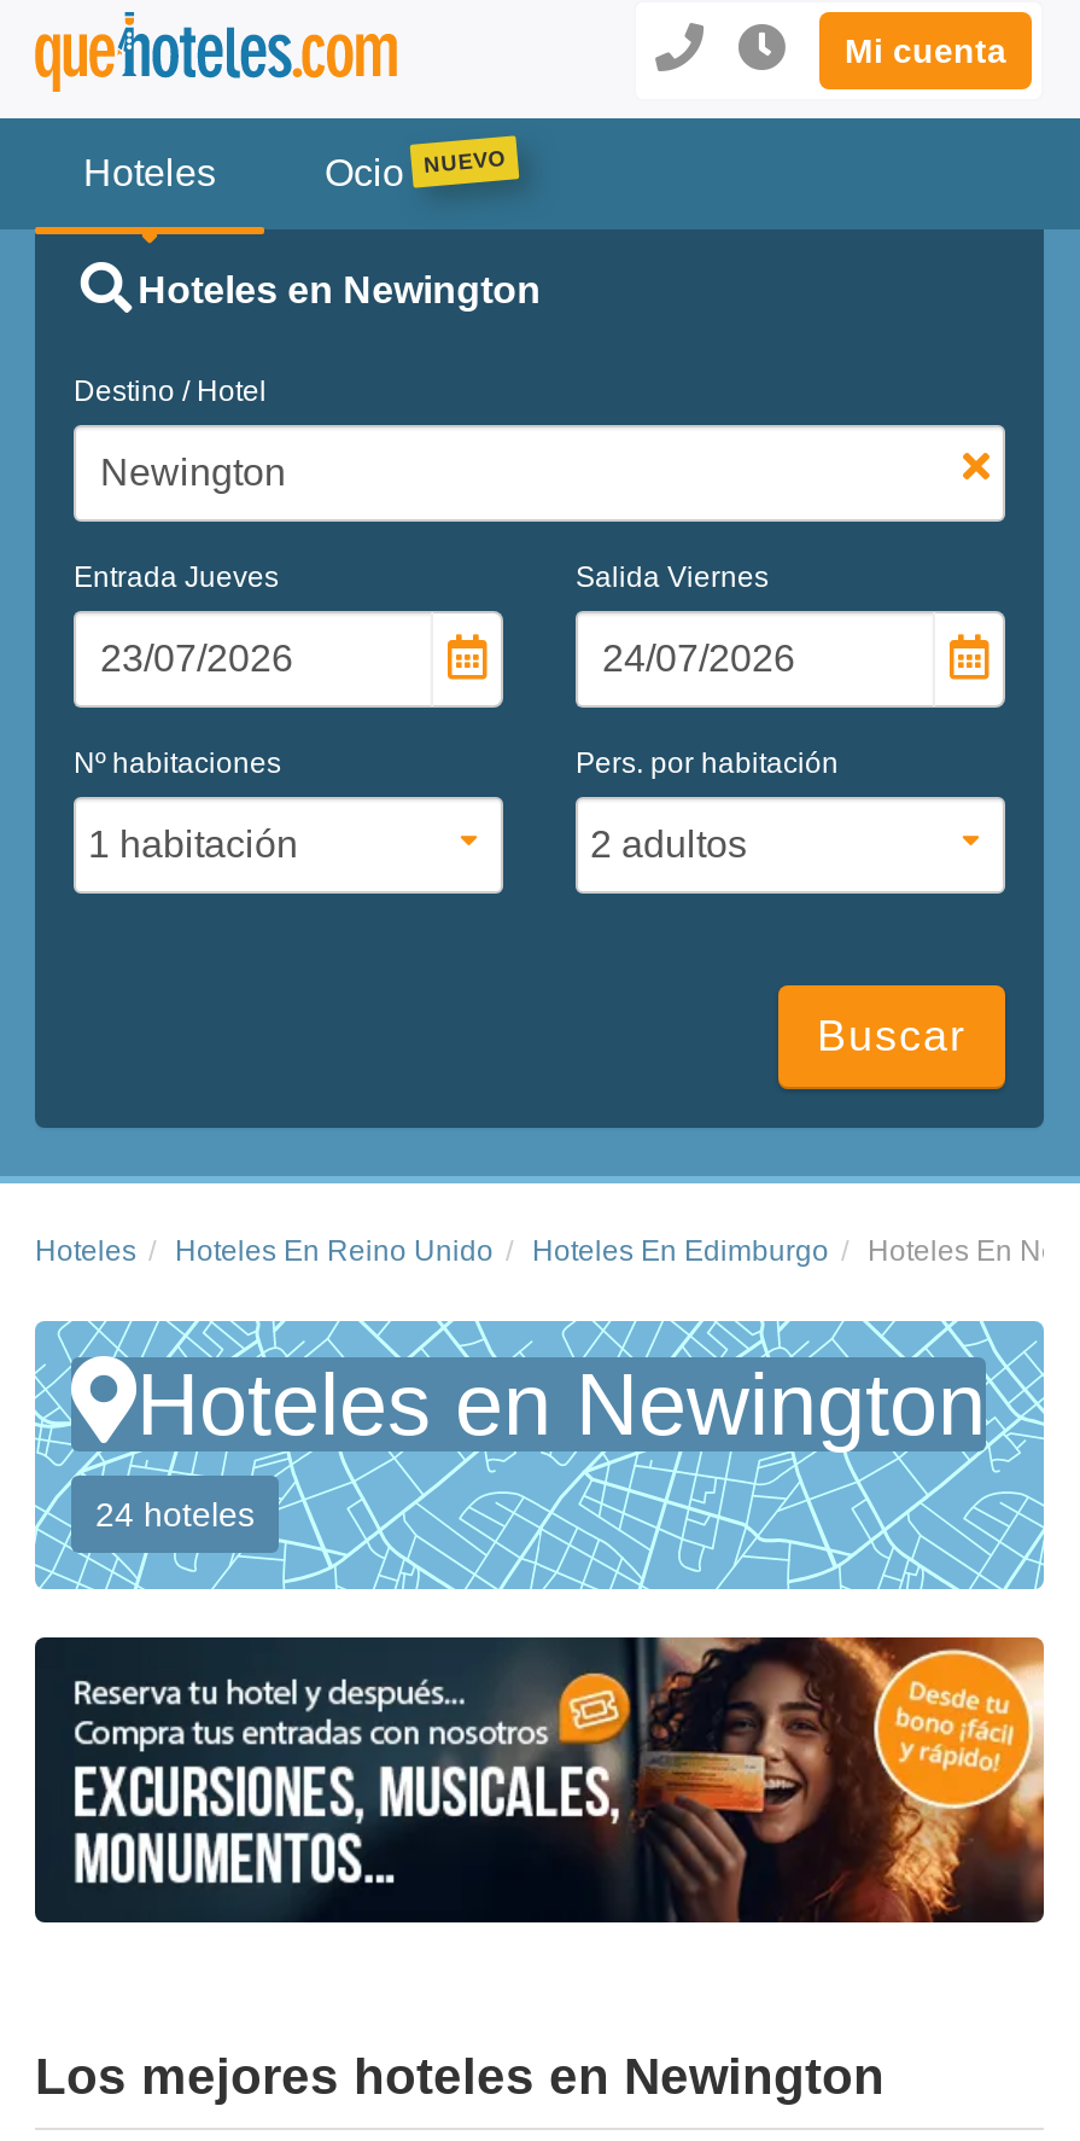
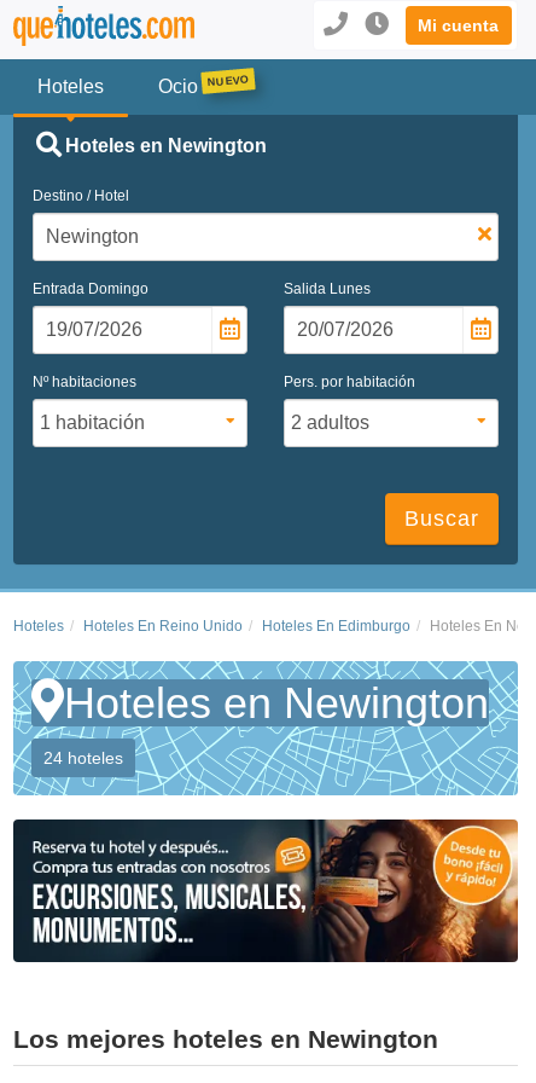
[74,559,279,593] Entrada Jueves -> [33,280,148,297] Entrada Domingo
[576,559,769,593] Salida Viernes -> [284,280,371,297] Salida Lunes

